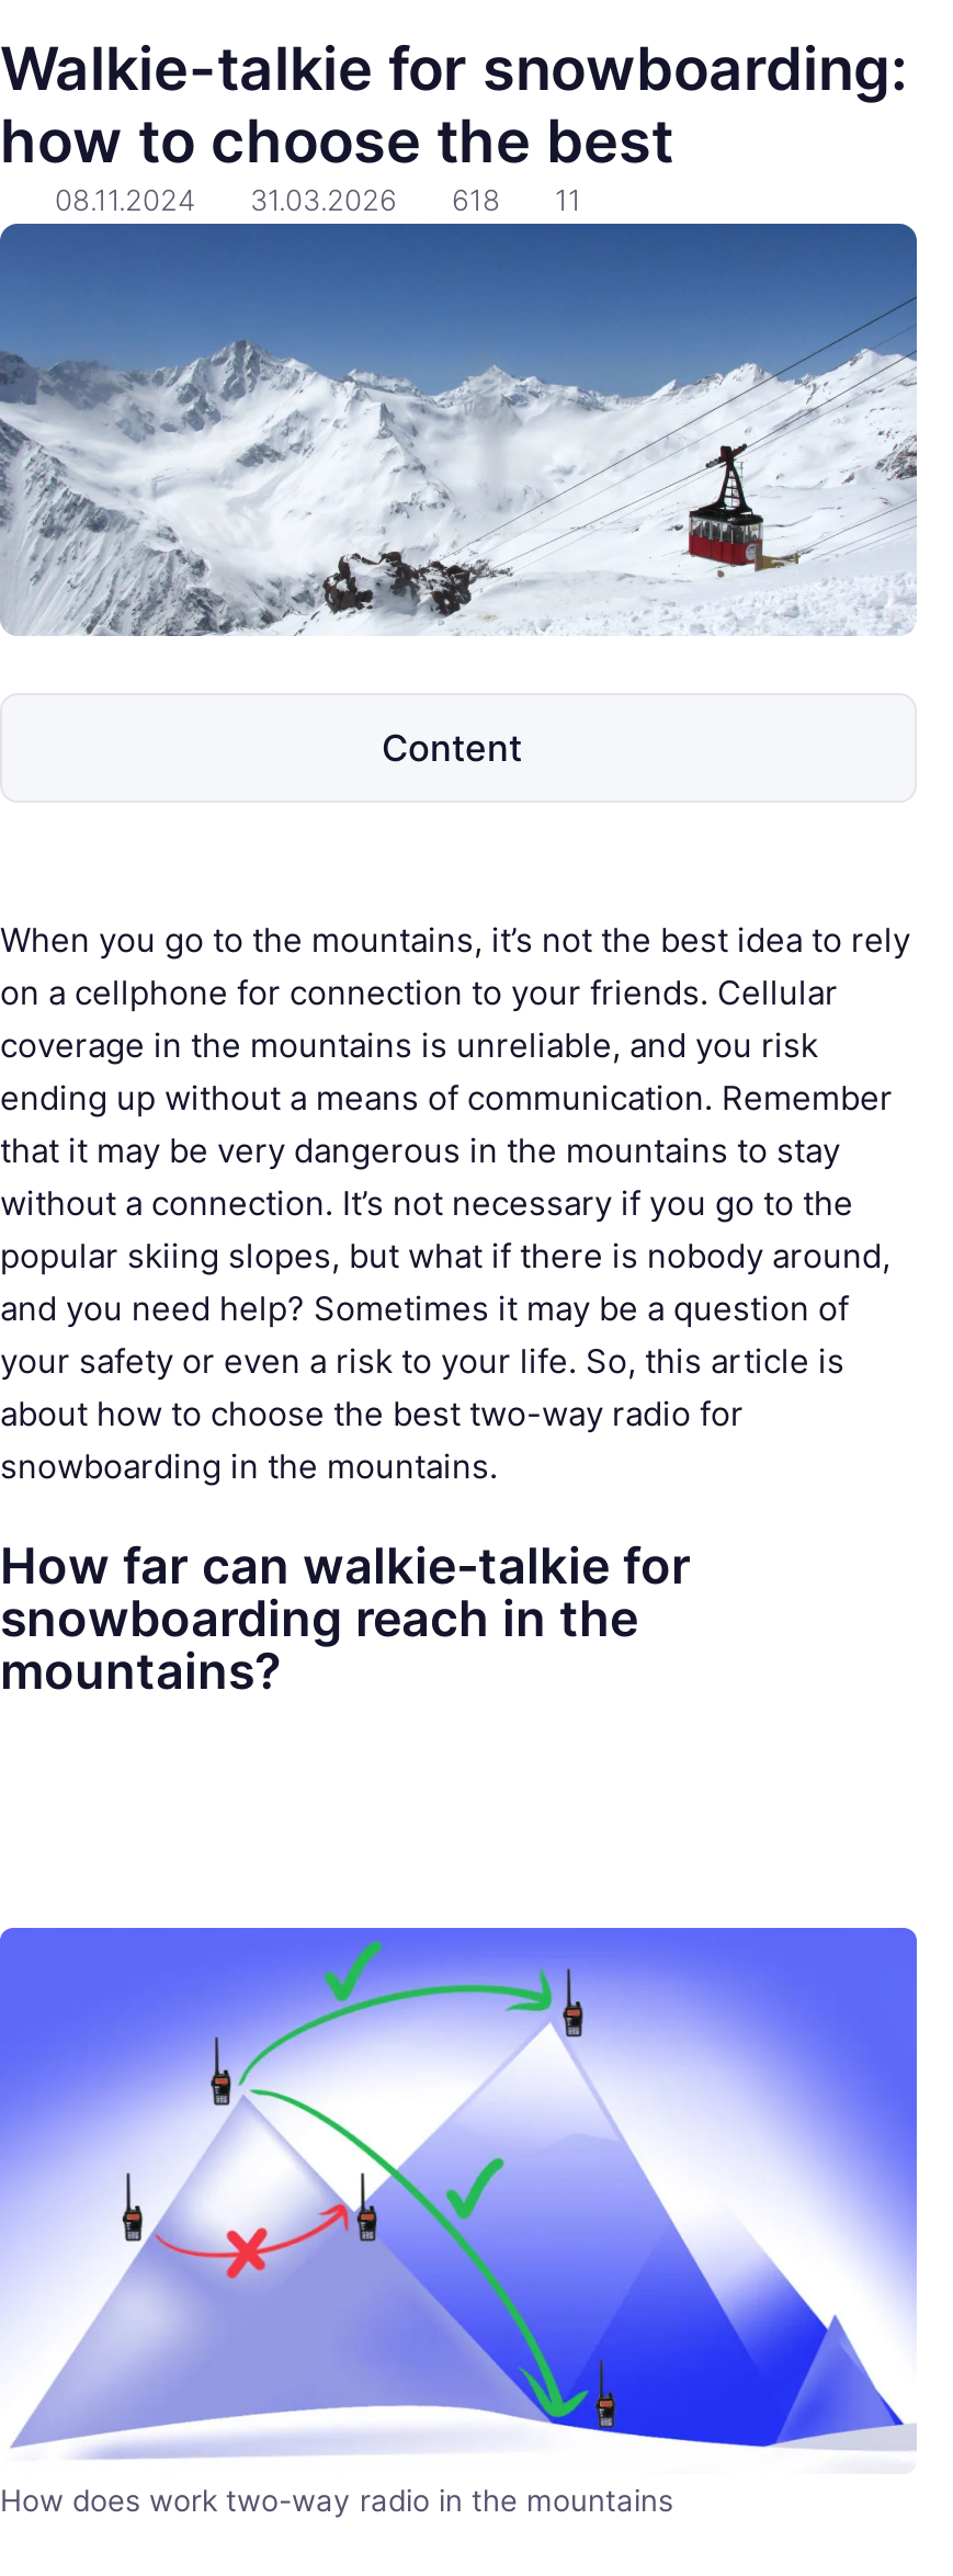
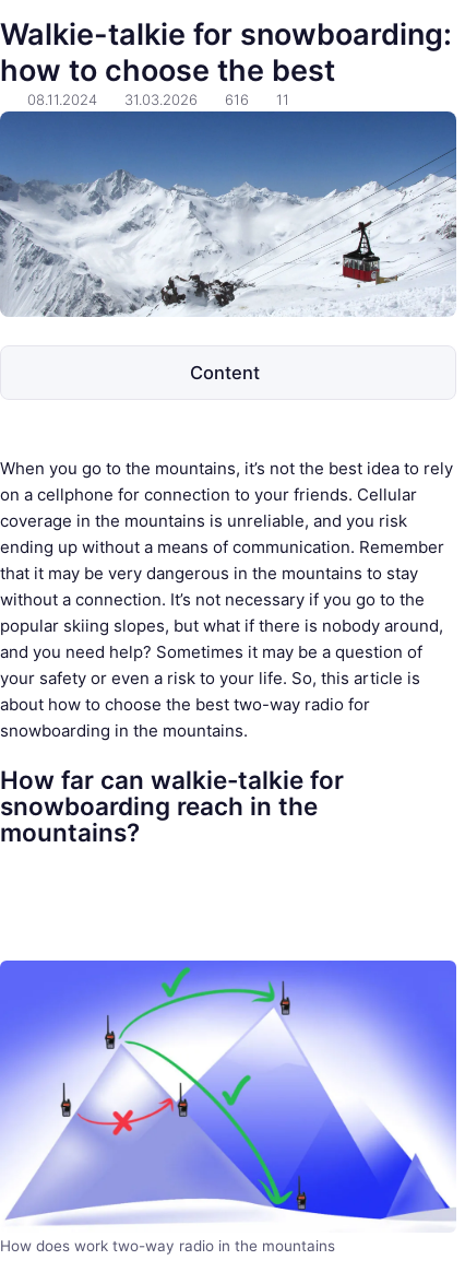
[452,182,500,217] 618 -> [225,91,249,108] 616

